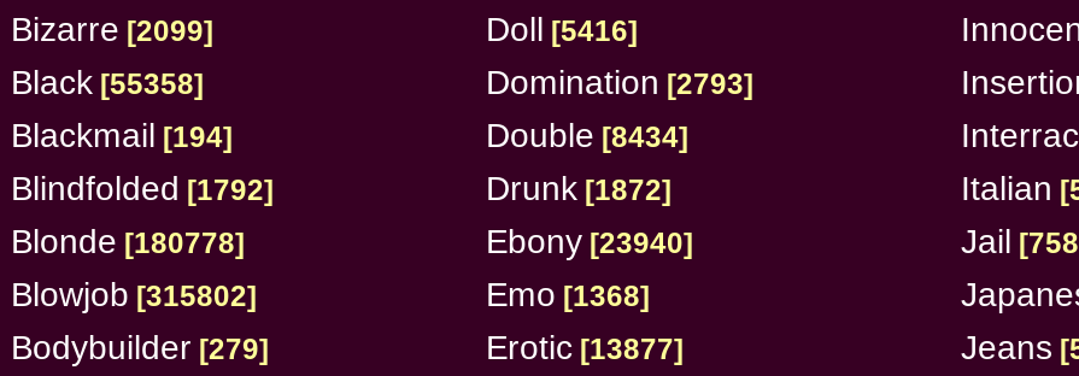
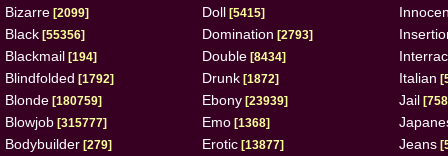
[486,10,638,48] Doll [5416] -> [202,4,265,20] Doll [5415]
[11,63,204,101] Black [55358] -> [5,26,85,42] Black [55356]
[11,222,245,260] Blonde [180778] -> [5,92,102,108] Blonde [180759]
[486,222,693,260] Ebony [23940] -> [202,92,288,108] Ebony [23939]
[11,275,257,313] Blowjob [315802] -> [5,114,107,130] Blowjob [315777]

